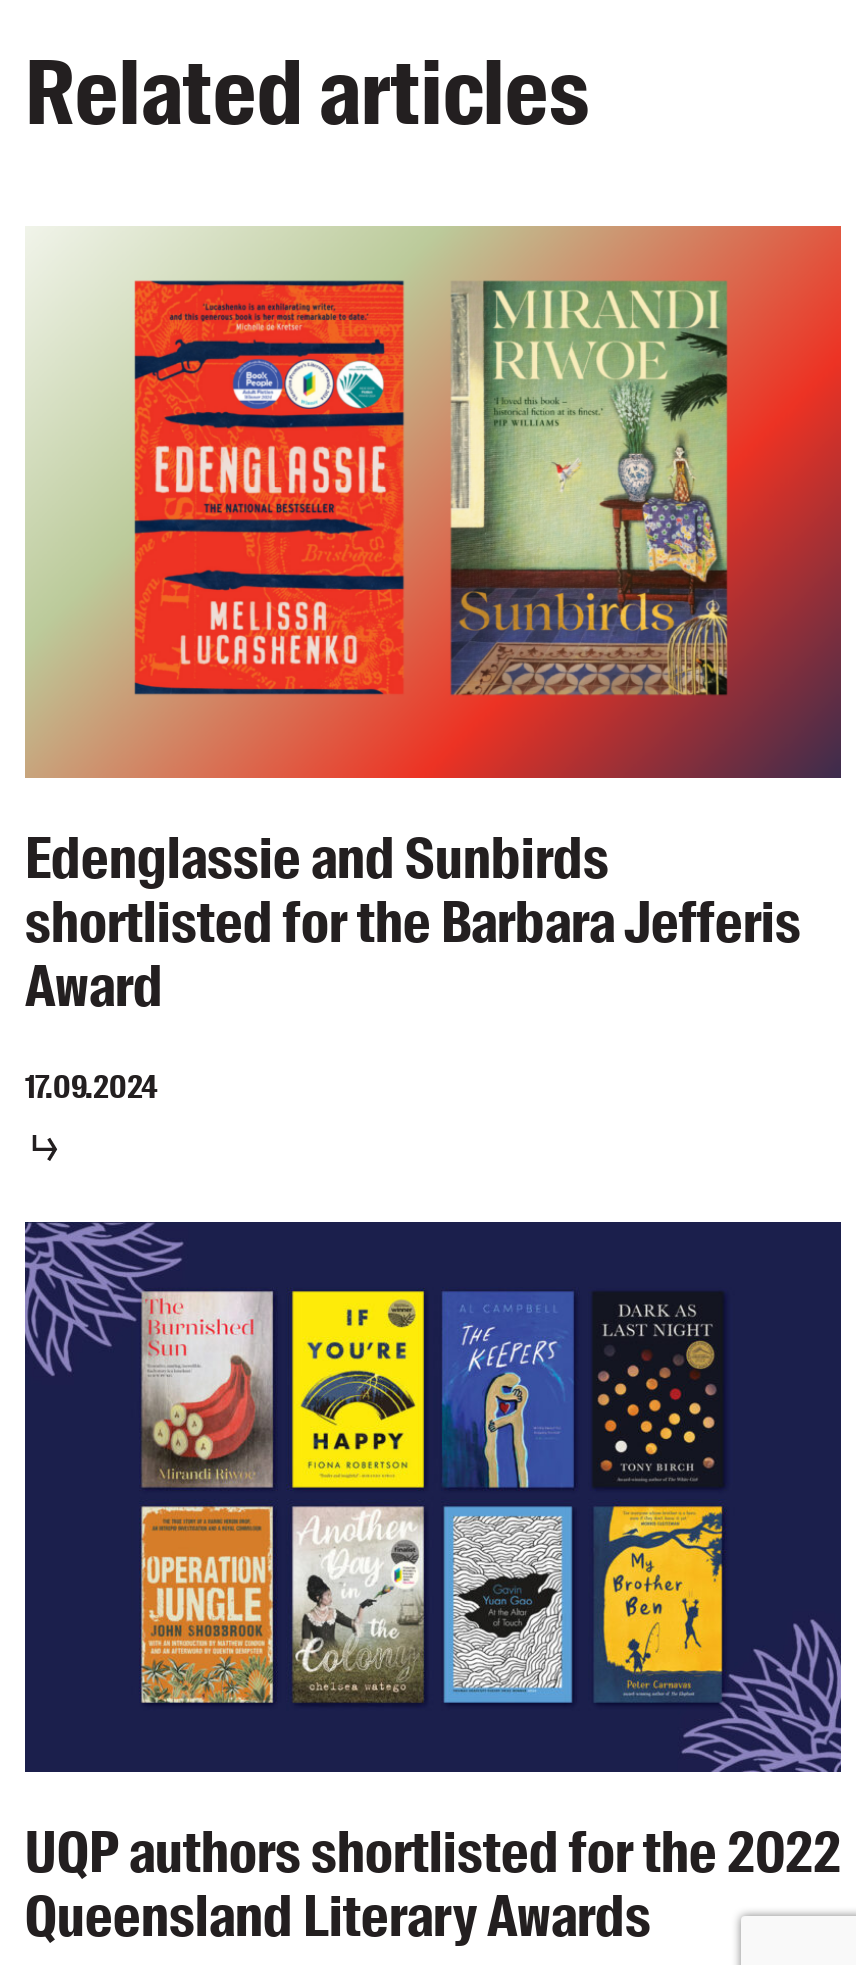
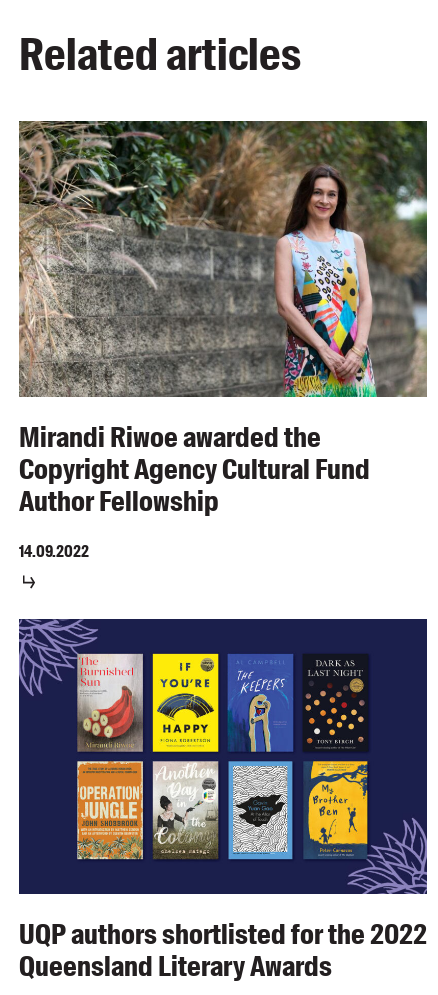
[25,224,843,1024] [image] | Edenglassie and Sunbirds | shortlisted for the Barbara Jefferis | Award -> [18,120,428,520] [image] | Mirandi Riwoe awarded the | Copyright Agency Cultural Fund | Author Fellowship
[25,1066,157,1108] 17.09.2024 -> [19,541,89,562] 14.09.2022

